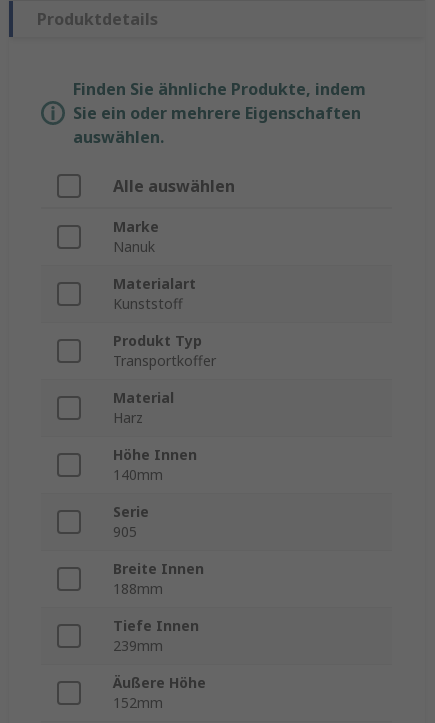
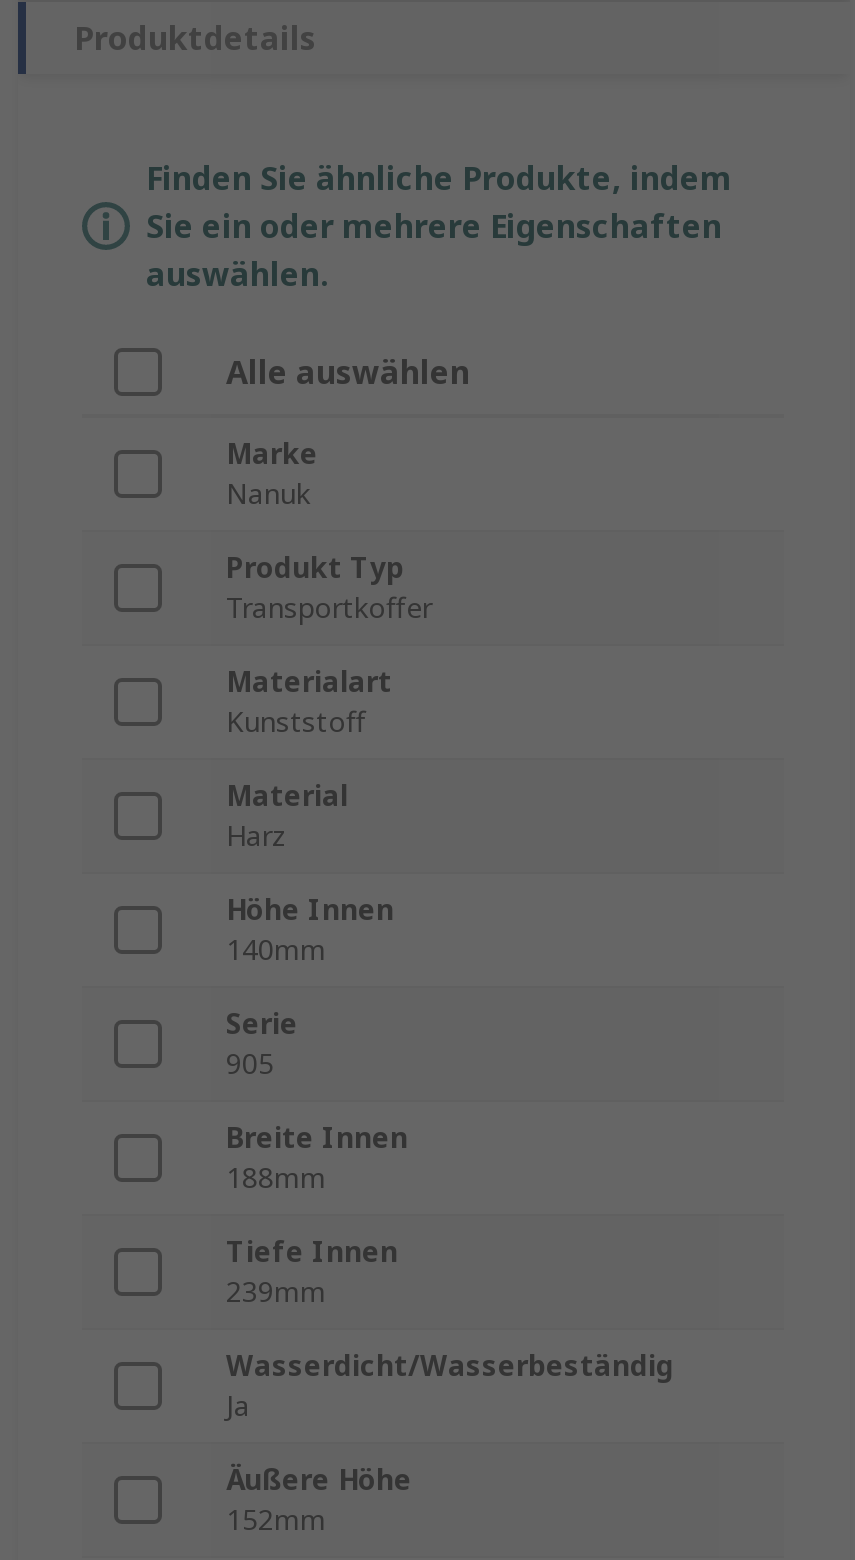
moved [113,331,216,370] -> [226,549,432,627]: Produkt Typ | Transportkoffer
none -> [226,1347,674,1425] Wasserdicht/Wasserbeständig | Ja

